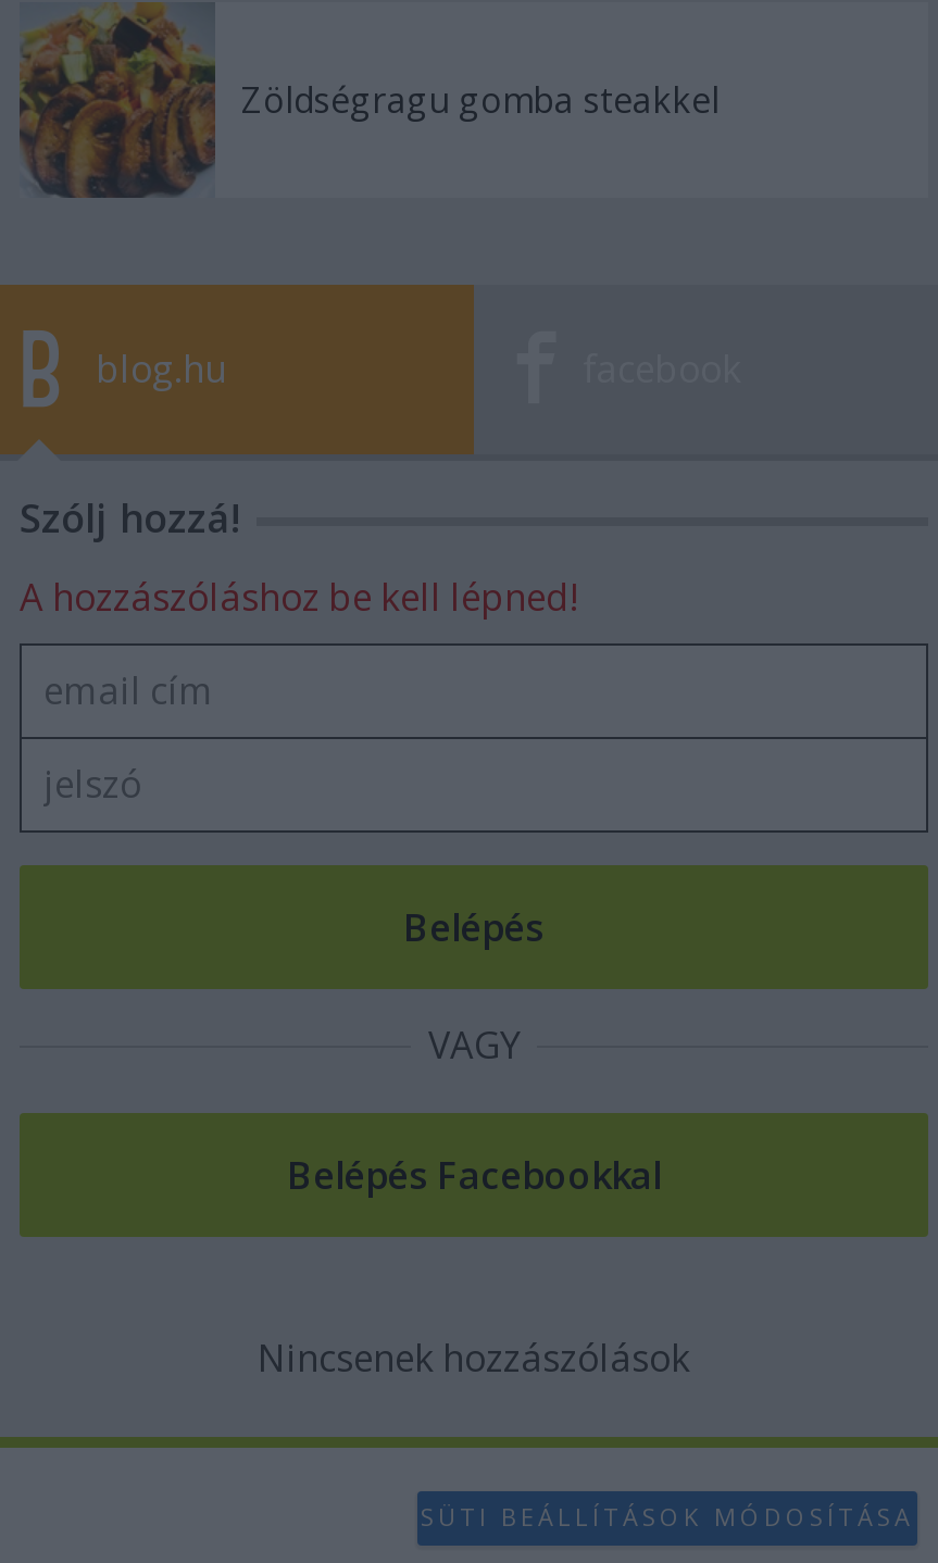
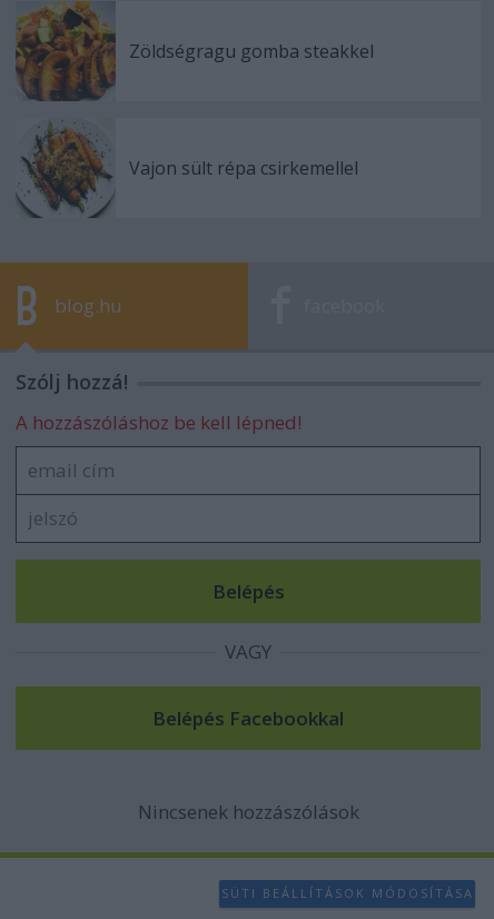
none -> [16,120,358,218] [image] | Vajon sült répa csirkemellel

